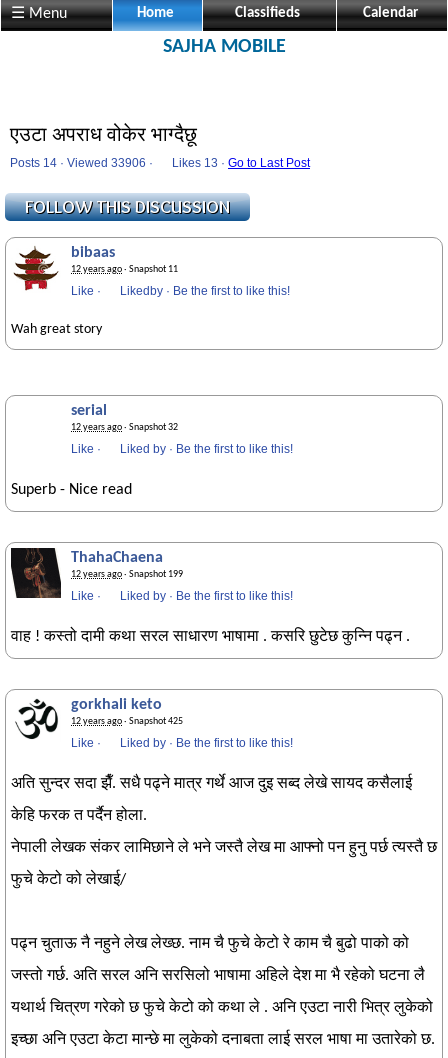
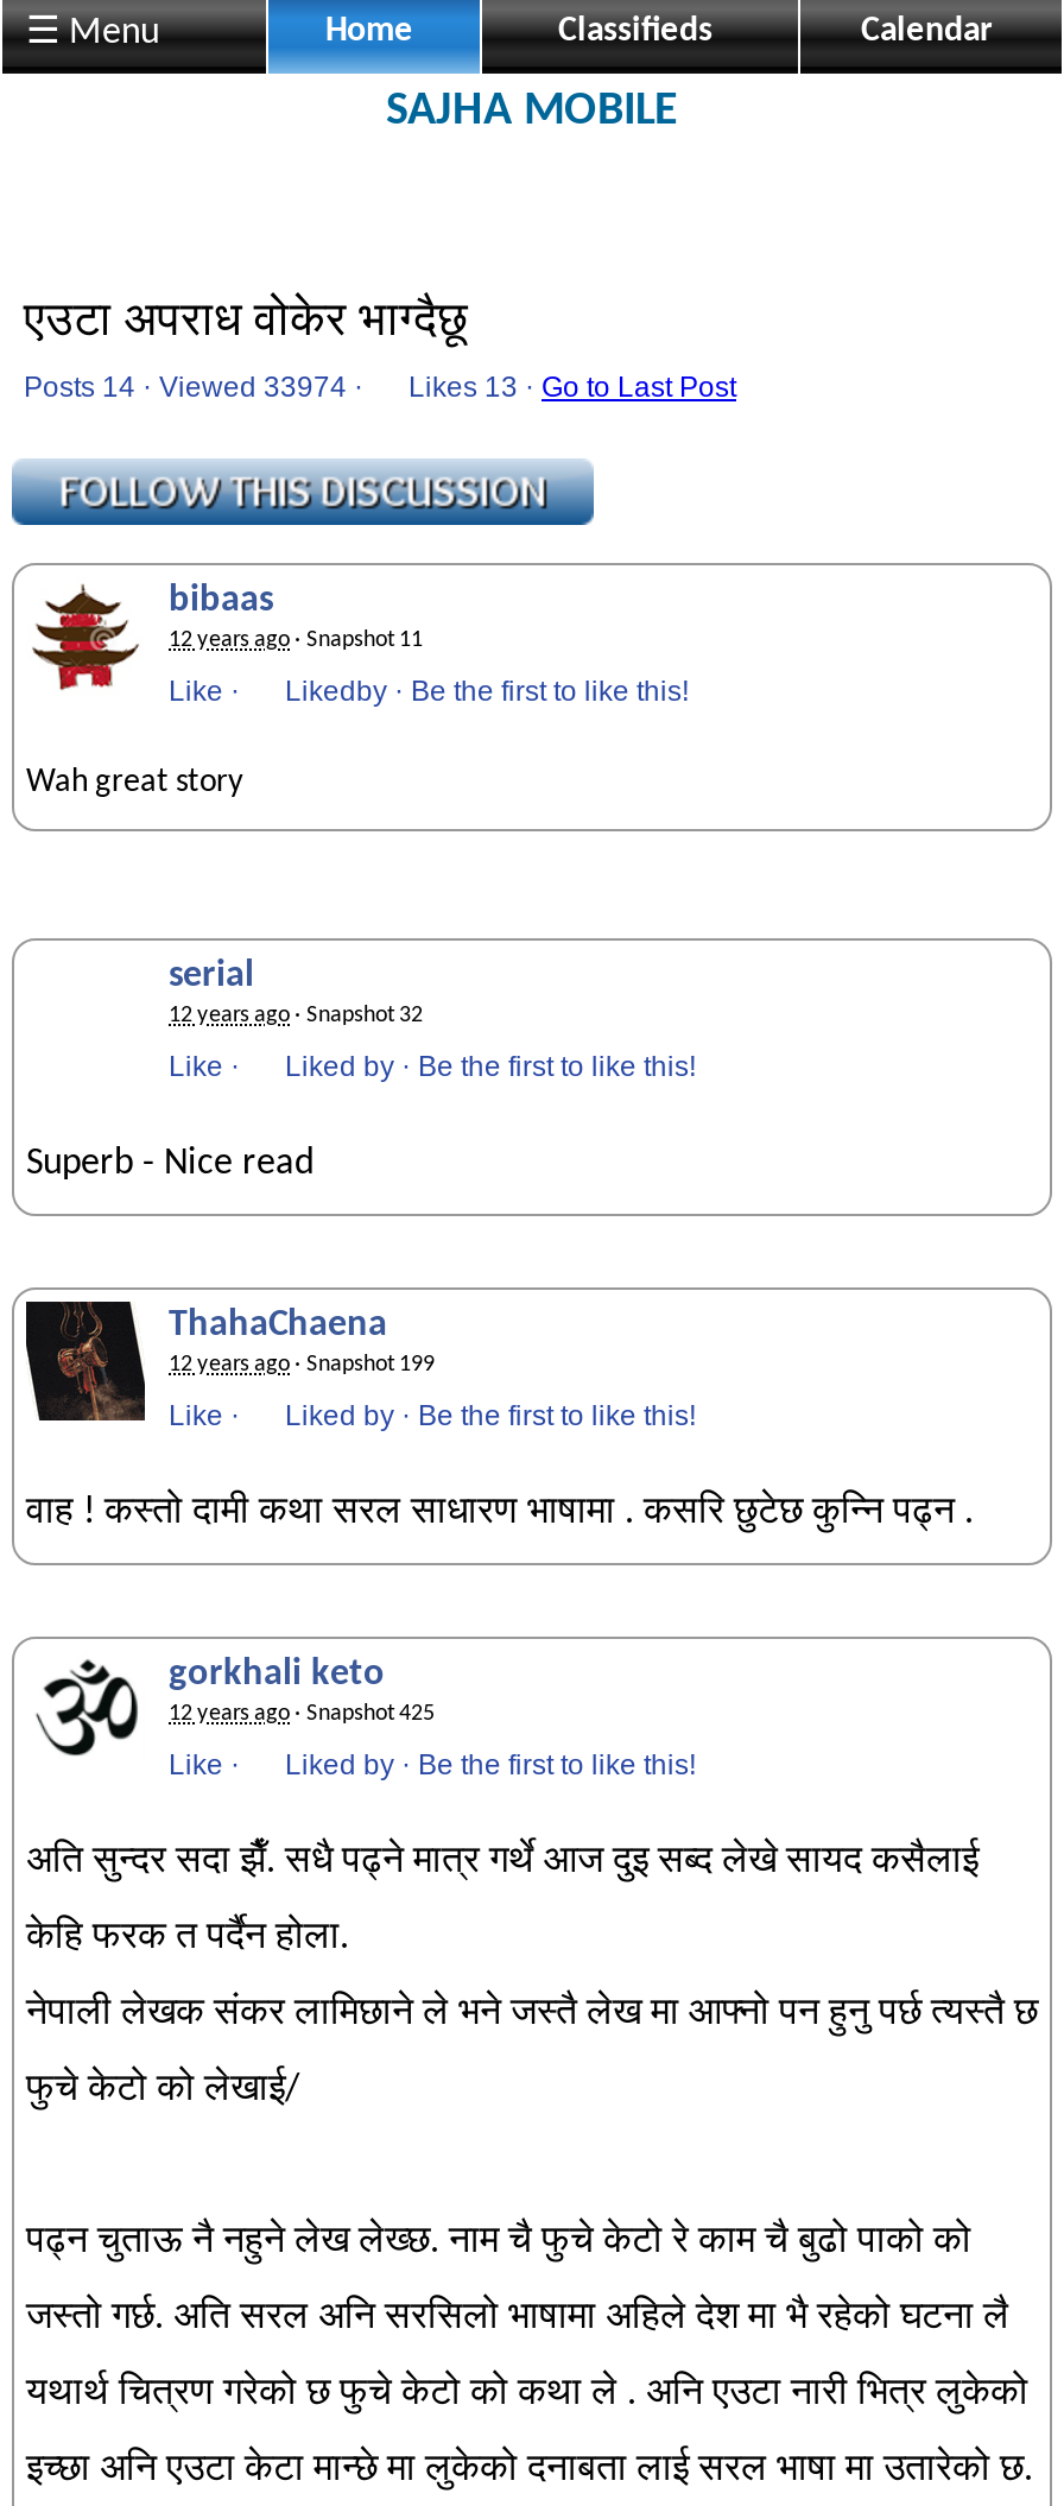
[10,156,310,170] Posts 14 · Viewed 33906 · Likes 13 · Go to Last Post -> [24,371,736,404] Posts 14 · Viewed 33974 · Likes 13 · Go to Last Post

